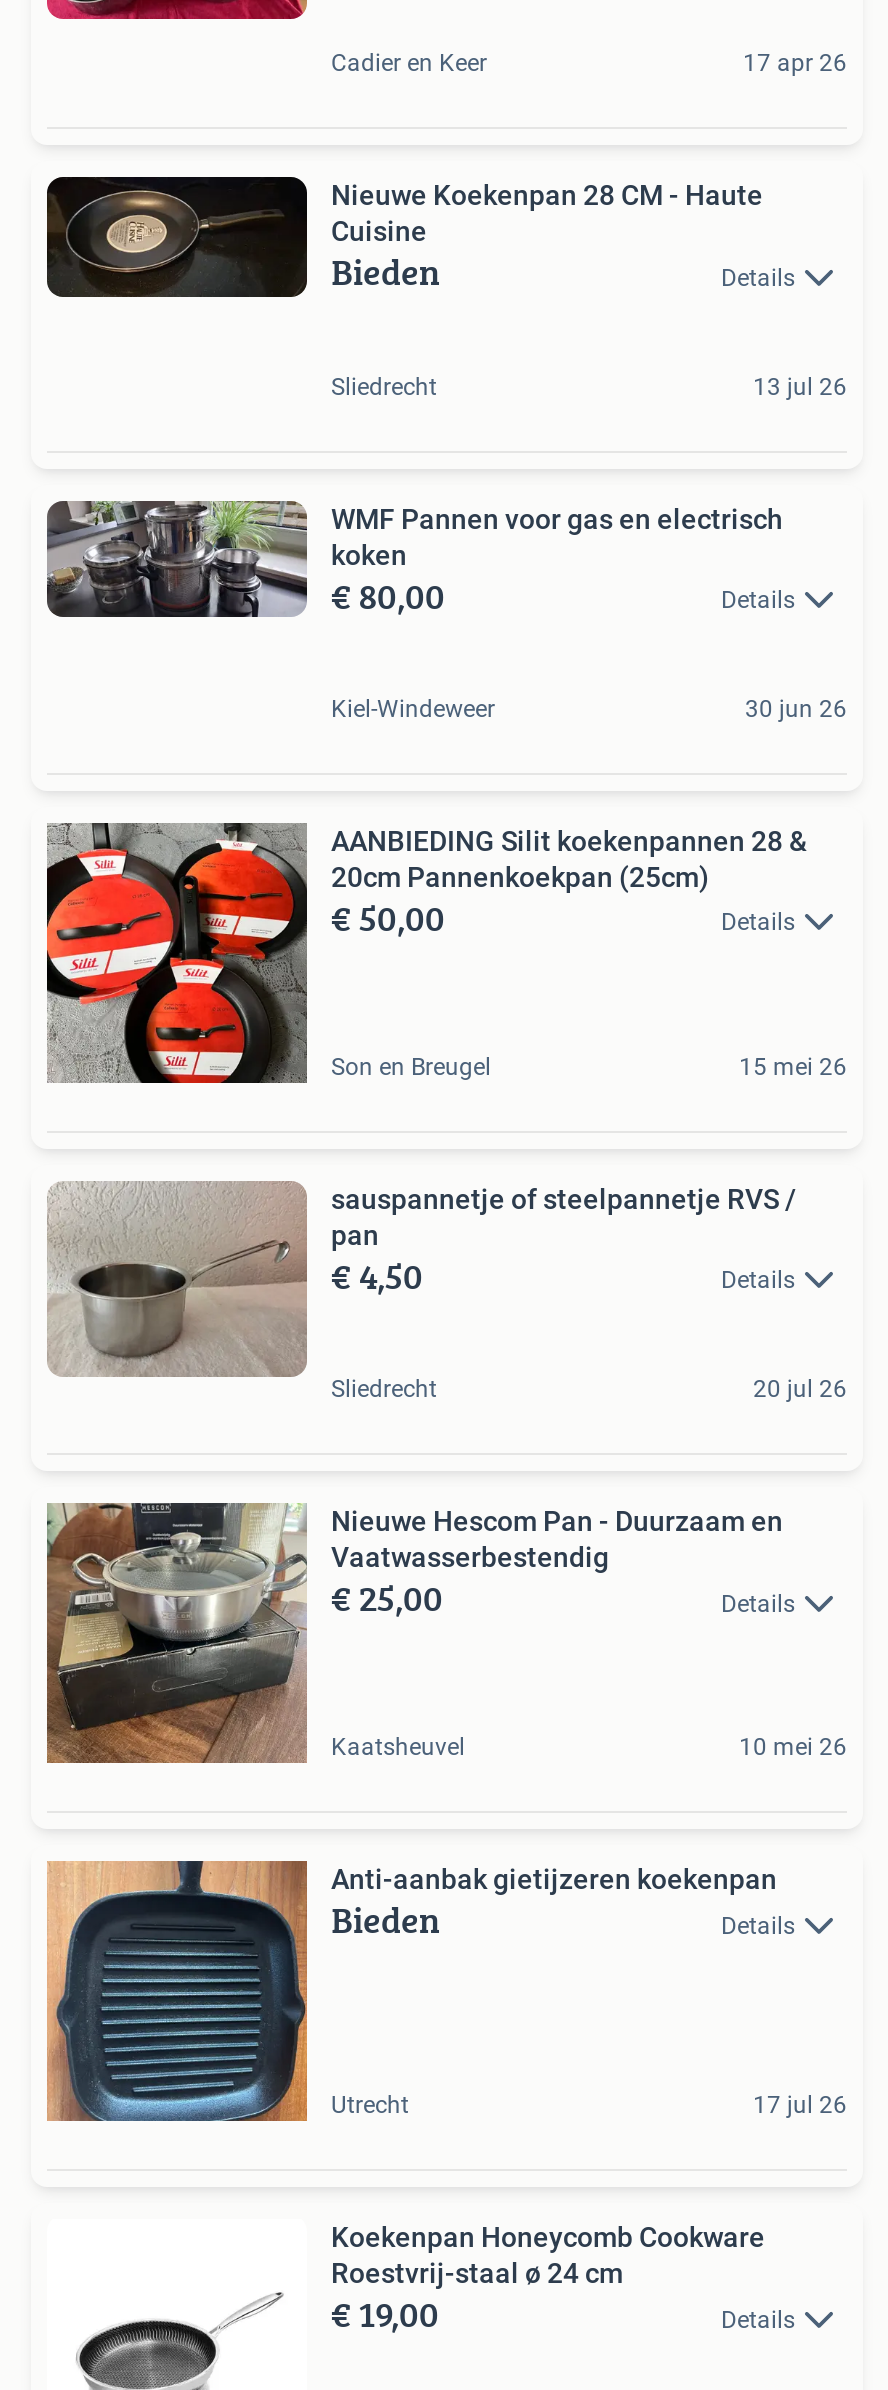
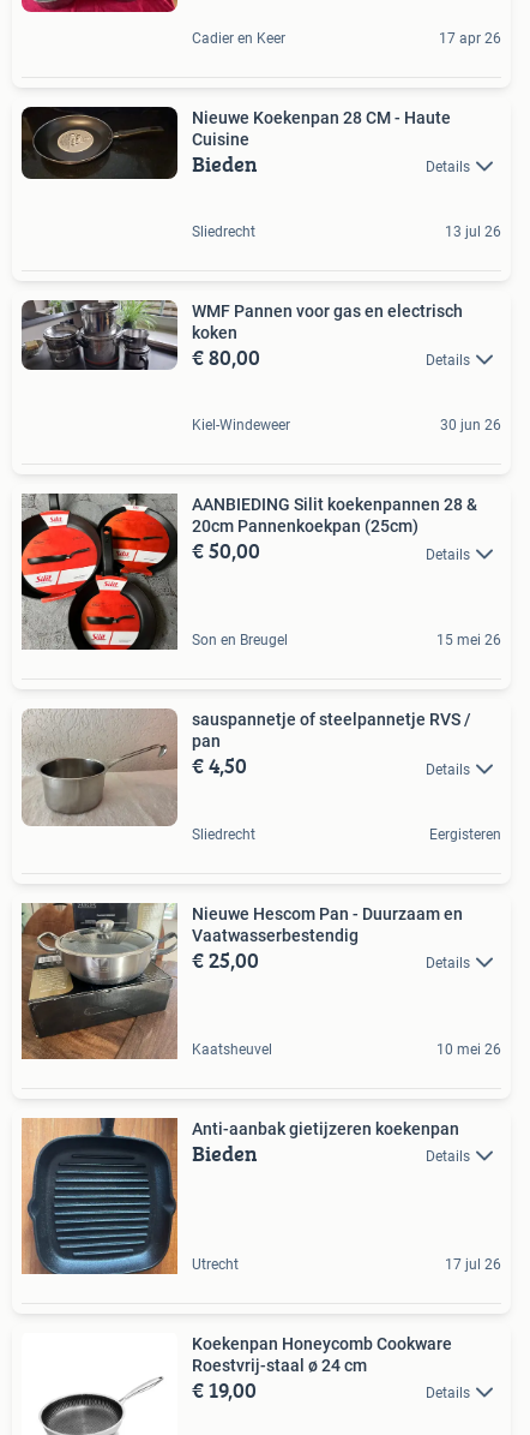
[753,1375,847,1403] 20 jul 26 -> [429,826,501,843] Eergisteren

